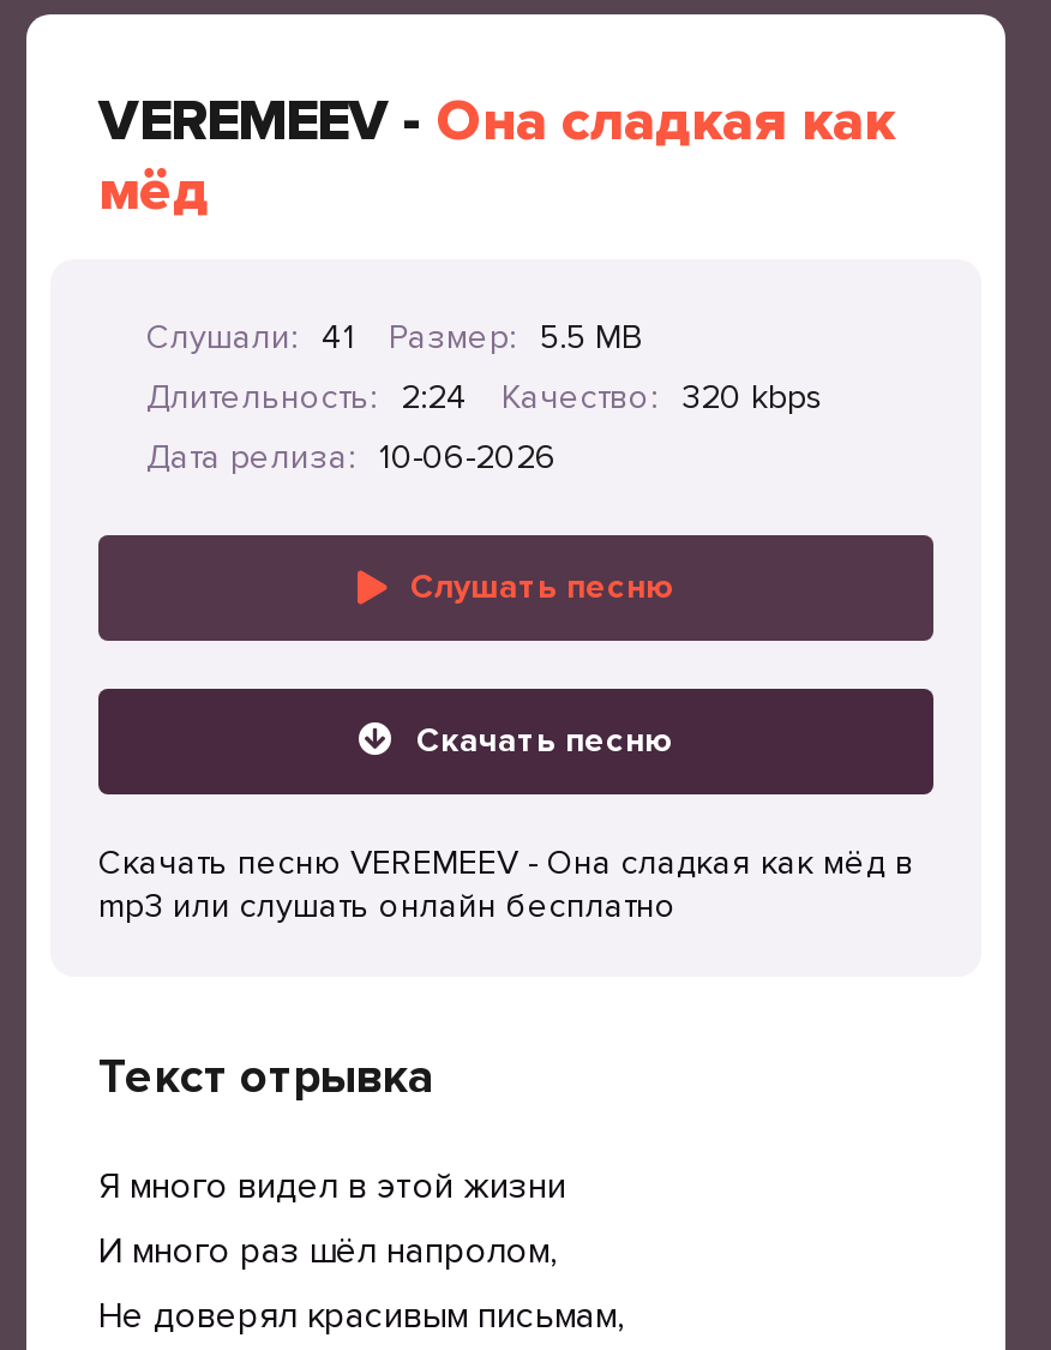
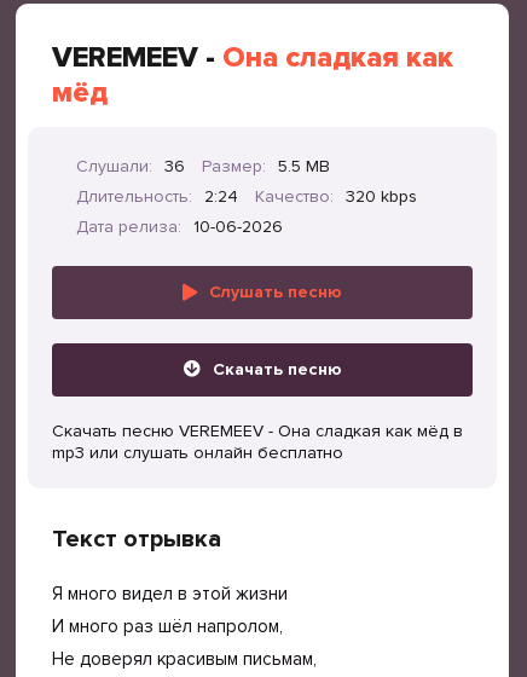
[146,317,355,358] Слушали: 41 -> [76,156,185,177] Слушали: 36

